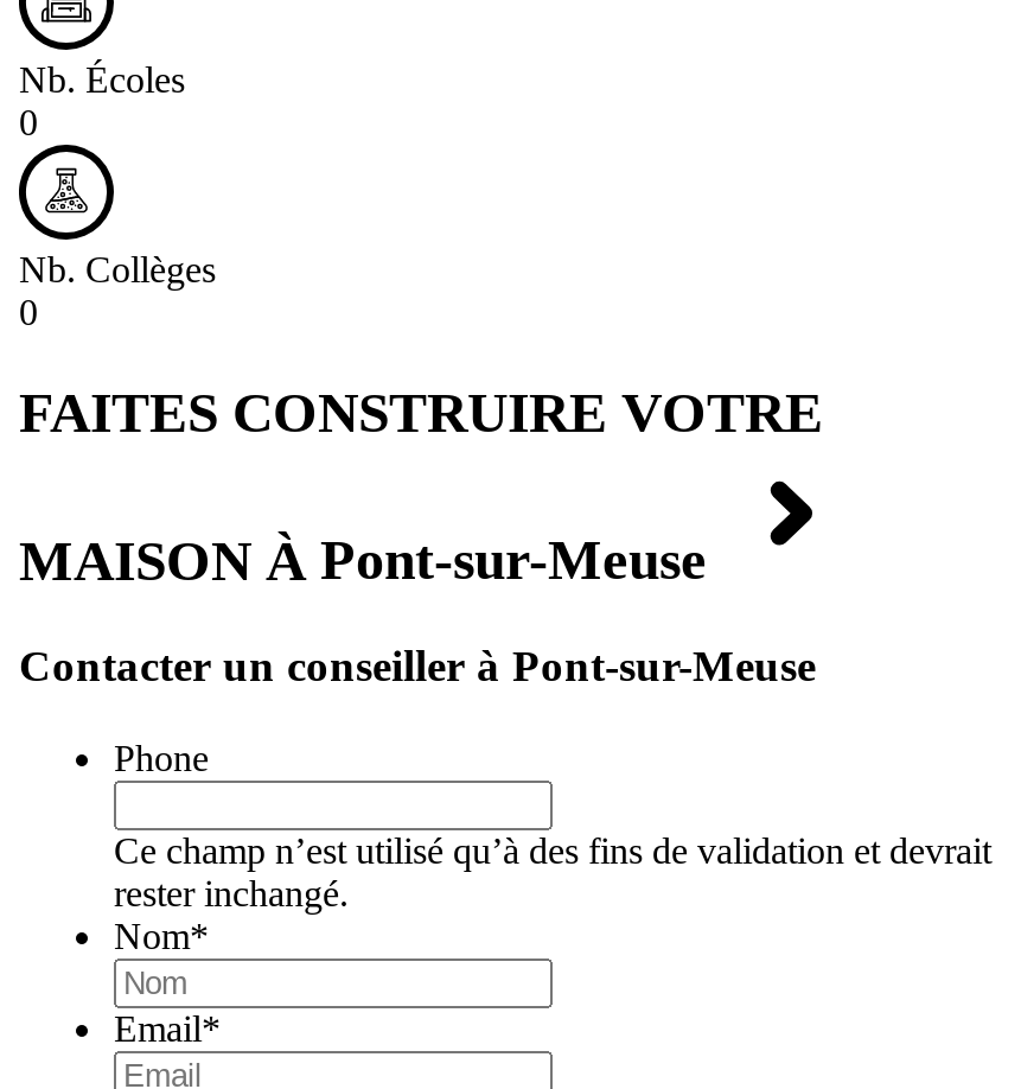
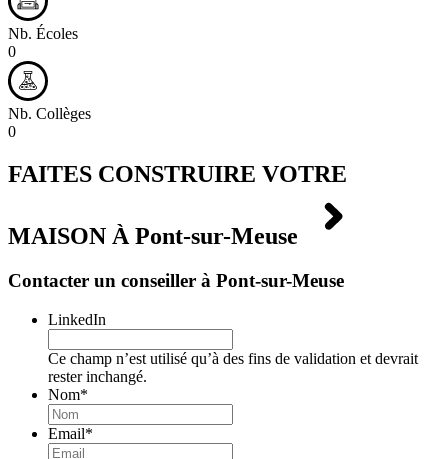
[114,737,209,778] Phone -> [48,311,106,328] LinkedIn

